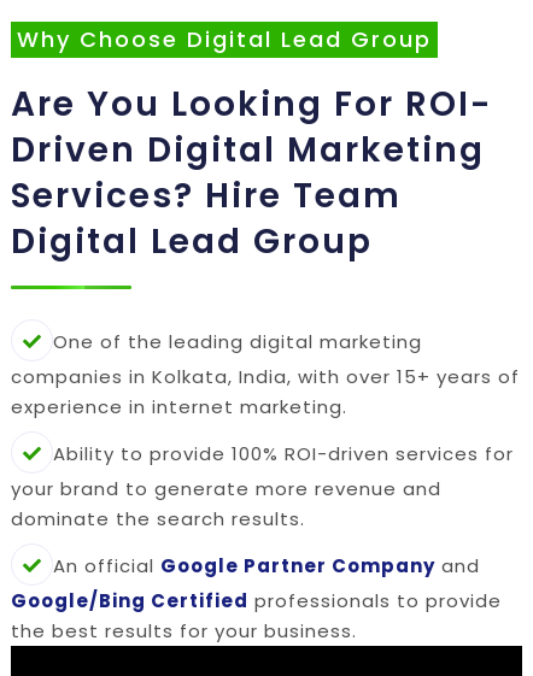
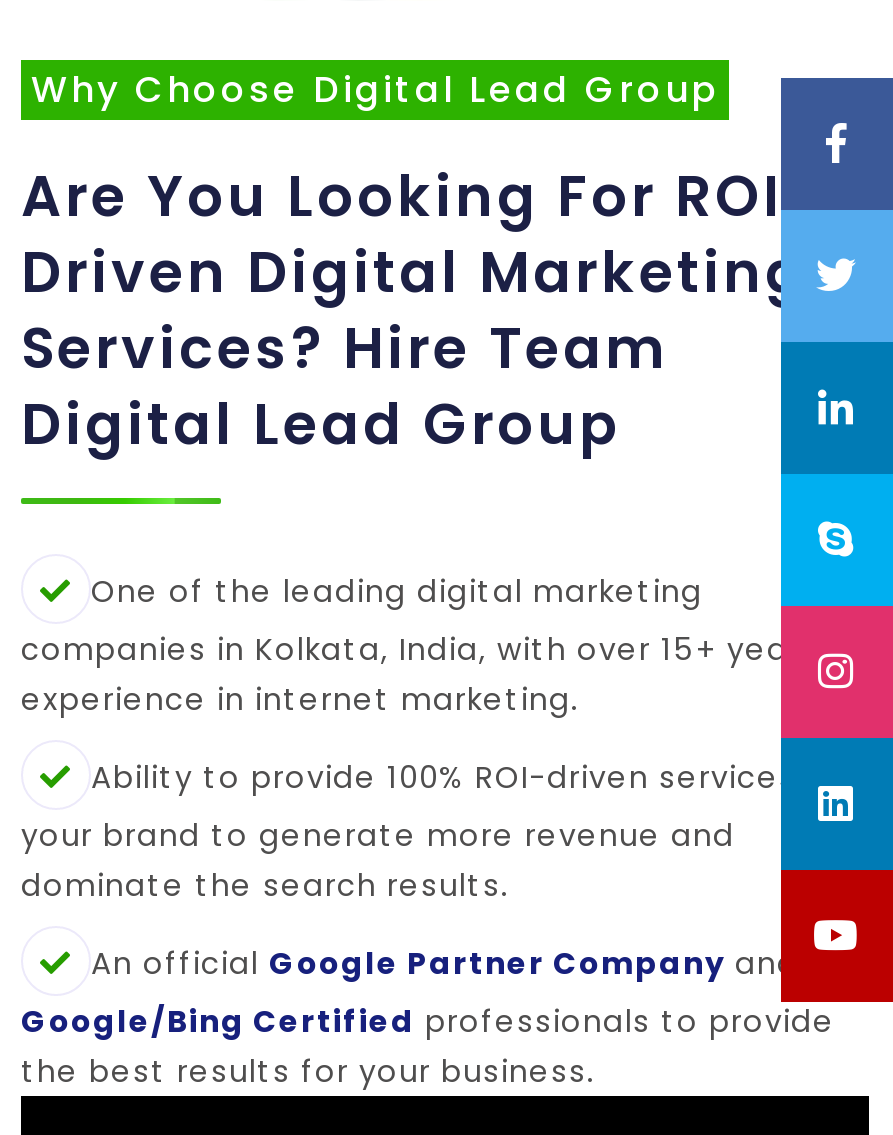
none -> [779,76,887,1004] [image]

